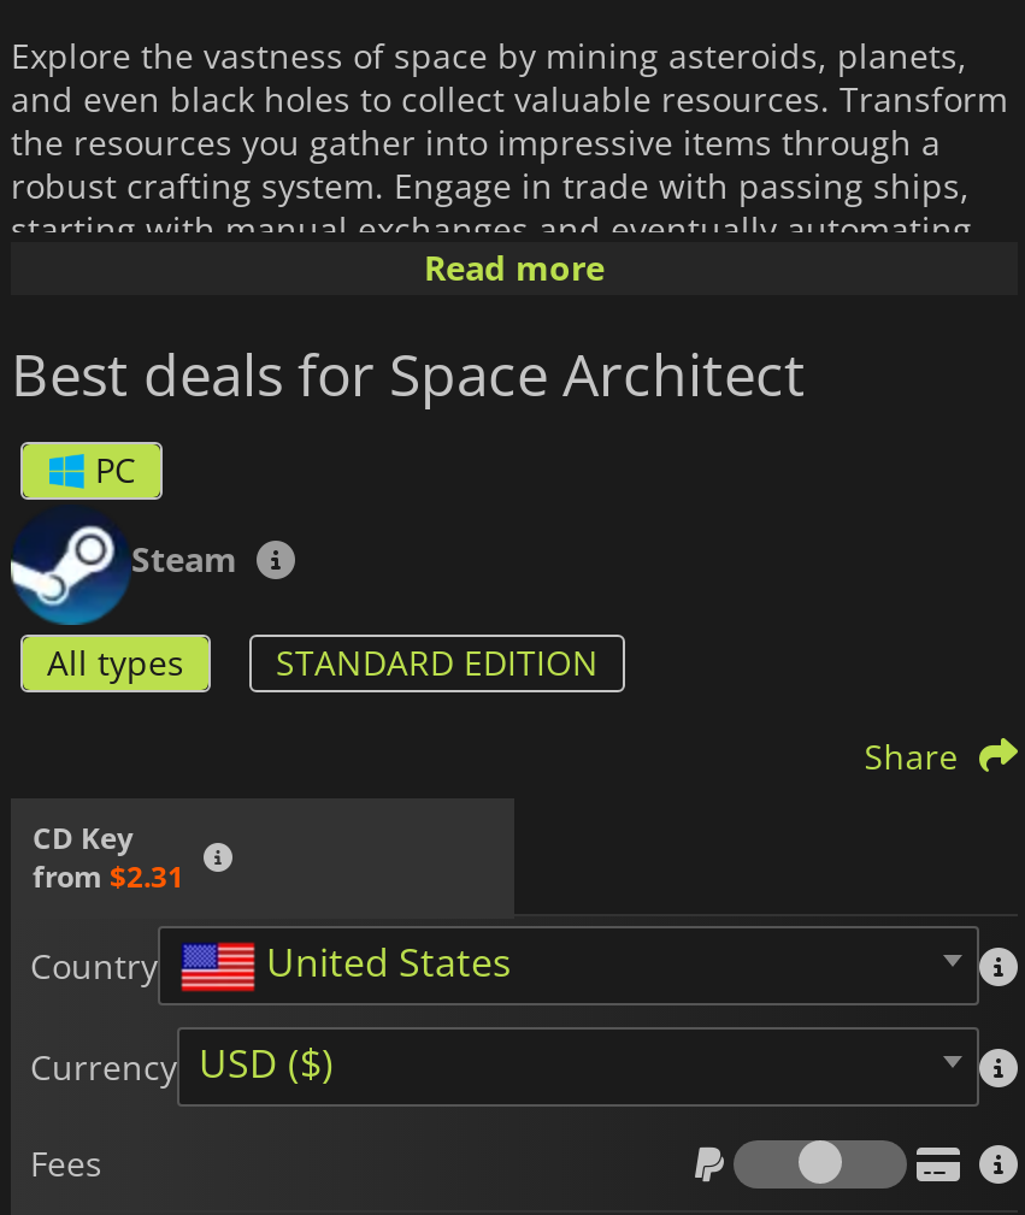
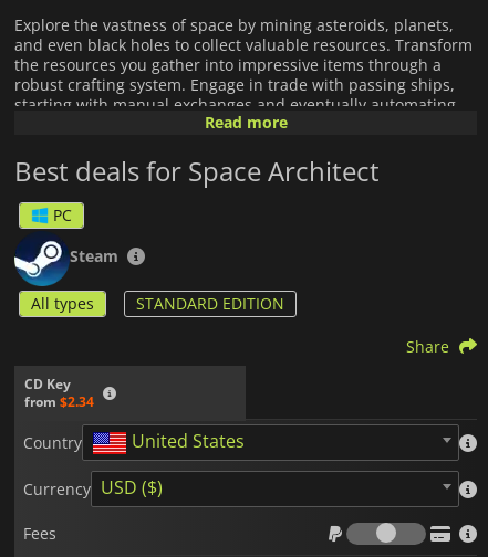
[33,855,184,896] from $2.31 -> [24,392,94,411] from $2.34

